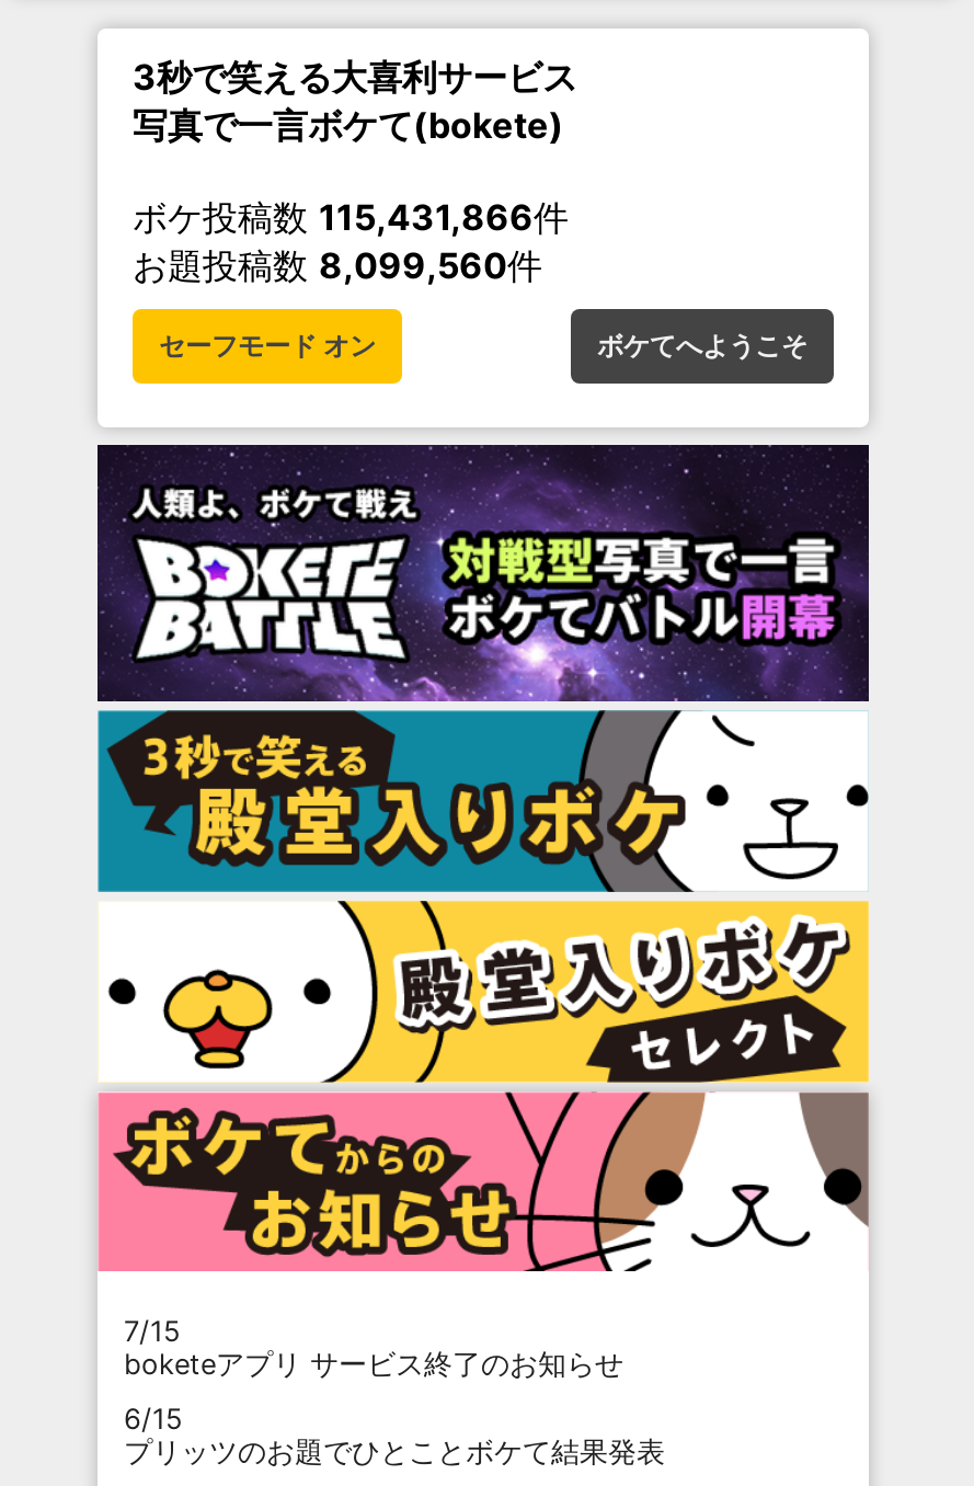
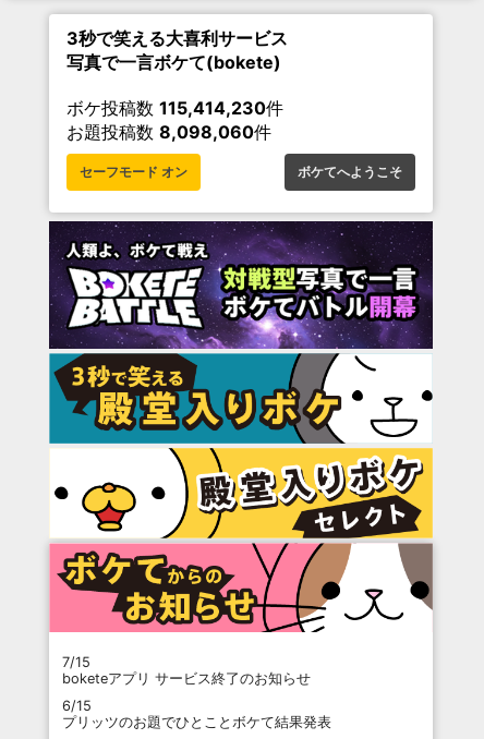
[133,196,569,239] ボケ投稿数115,431,866件 -> [66,97,283,119] ボケ投稿数115,414,230件
[133,244,542,288] お題投稿数8,099,560件 -> [66,121,271,143] お題投稿数8,098,060件

